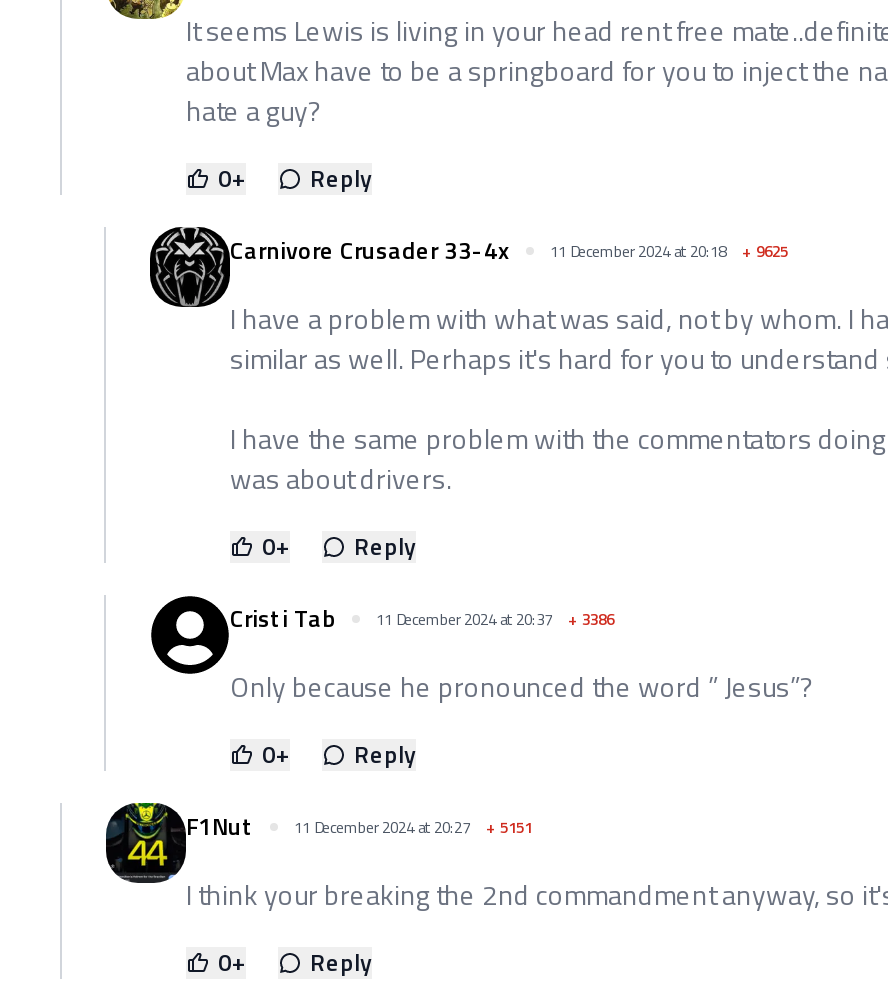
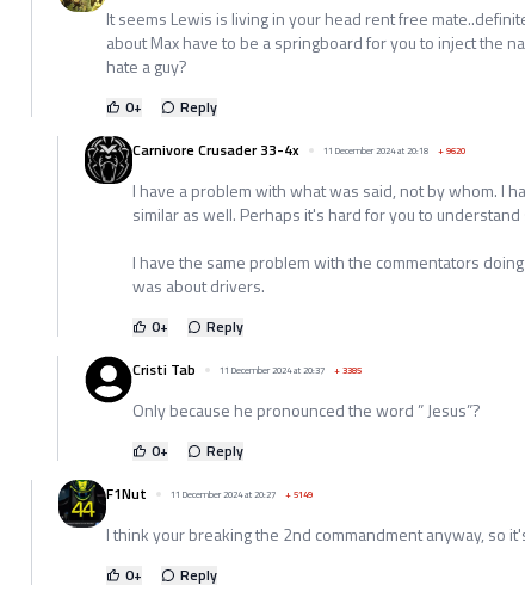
[230,231,788,269] Carnivore Crusader 33-4x 11 December 2024 at 20:18 + 9625 -> [132,138,465,161] Carnivore Crusader 33-4x 11 December 2024 at 20:18 + 9620
[230,599,614,637] Cristi Tab 11 December 2024 at 20:37 + 3386 -> [132,358,362,380] Cristi Tab 11 December 2024 at 20:37 + 3385
[186,807,532,845] F1Nut 11 December 2024 at 20:27 + 5151 -> [106,482,313,505] F1Nut 11 December 2024 at 20:27 + 5149

